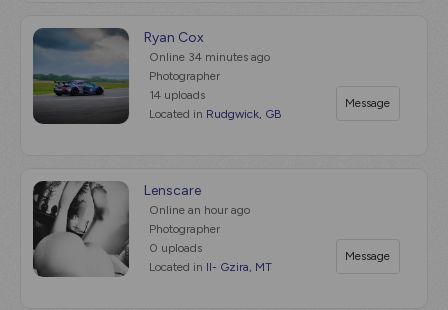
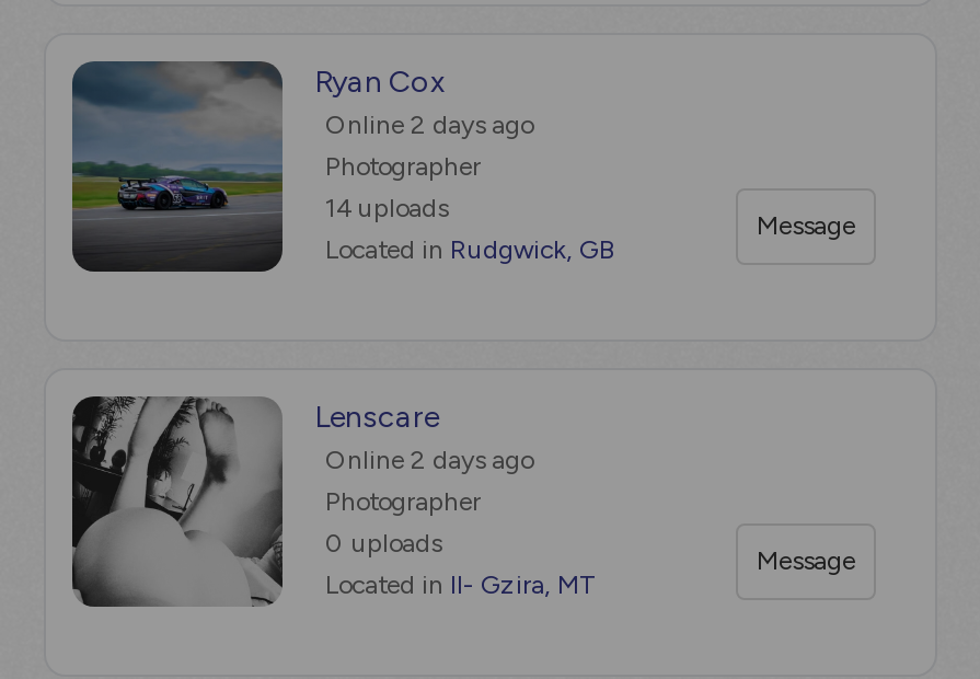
[148,50,269,64] Online 34 minutes ago -> [325,110,533,140] Online 2 days ago
[148,203,249,217] Online an hour ago -> [325,445,533,475] Online 2 days ago

